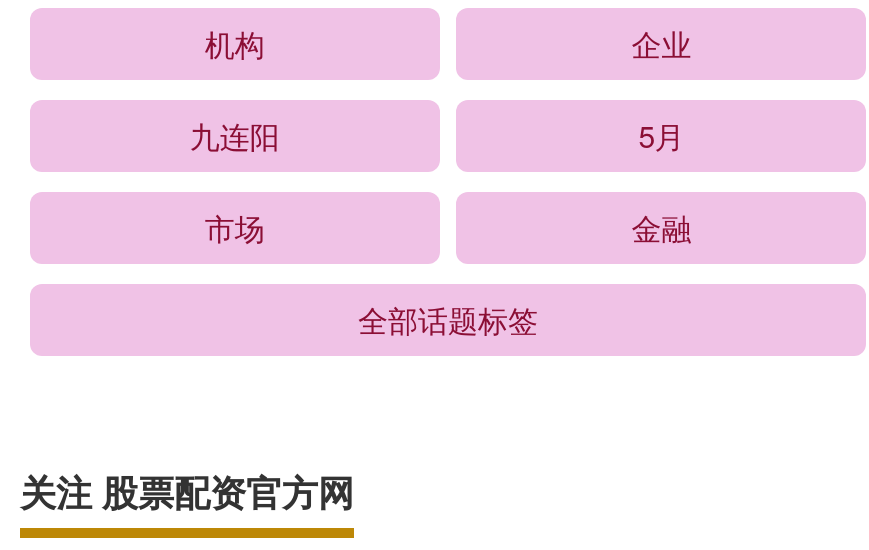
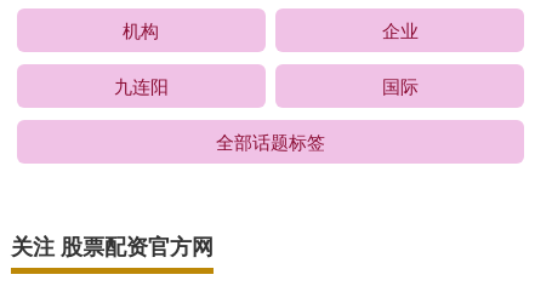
[205,114,691,248] 5月 | 市场 | 金融 -> [382,73,418,98] 国际

